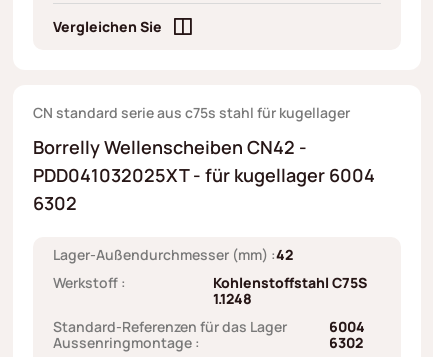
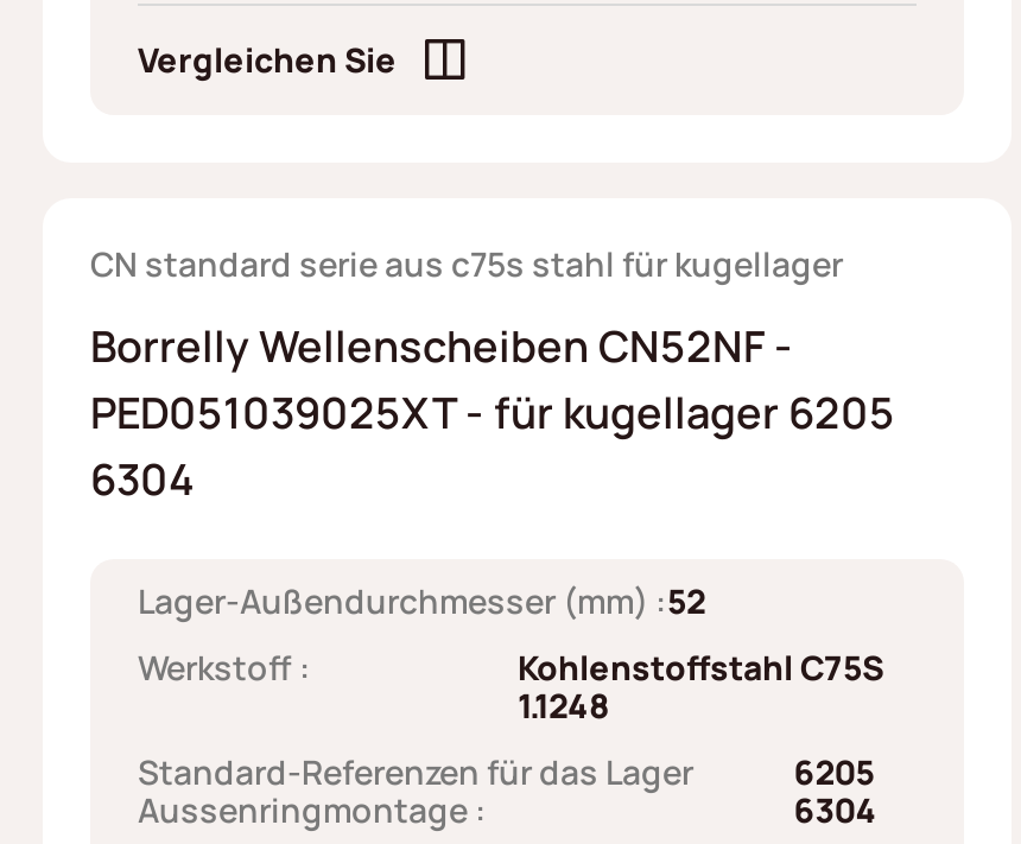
[33,135,307,159] Borrelly Wellenscheiben CN42 - -> [90,317,793,374] Borrelly Wellenscheiben CN52NF -
[33,163,375,187] PDD041032025XT - für kugellager 6004 -> [90,384,895,441] PED051039025XT - für kugellager 6205
[33,191,77,215] 6302 -> [90,450,195,507] 6304
[53,245,293,264] Lager-Außendurchmesser (mm) : 42 -> [138,579,705,624] Lager-Außendurchmesser (mm) : 52
[329,317,365,336] 6004 -> [794,750,874,795] 6205
[329,333,363,352] 6302 -> [794,787,877,833] 6304

